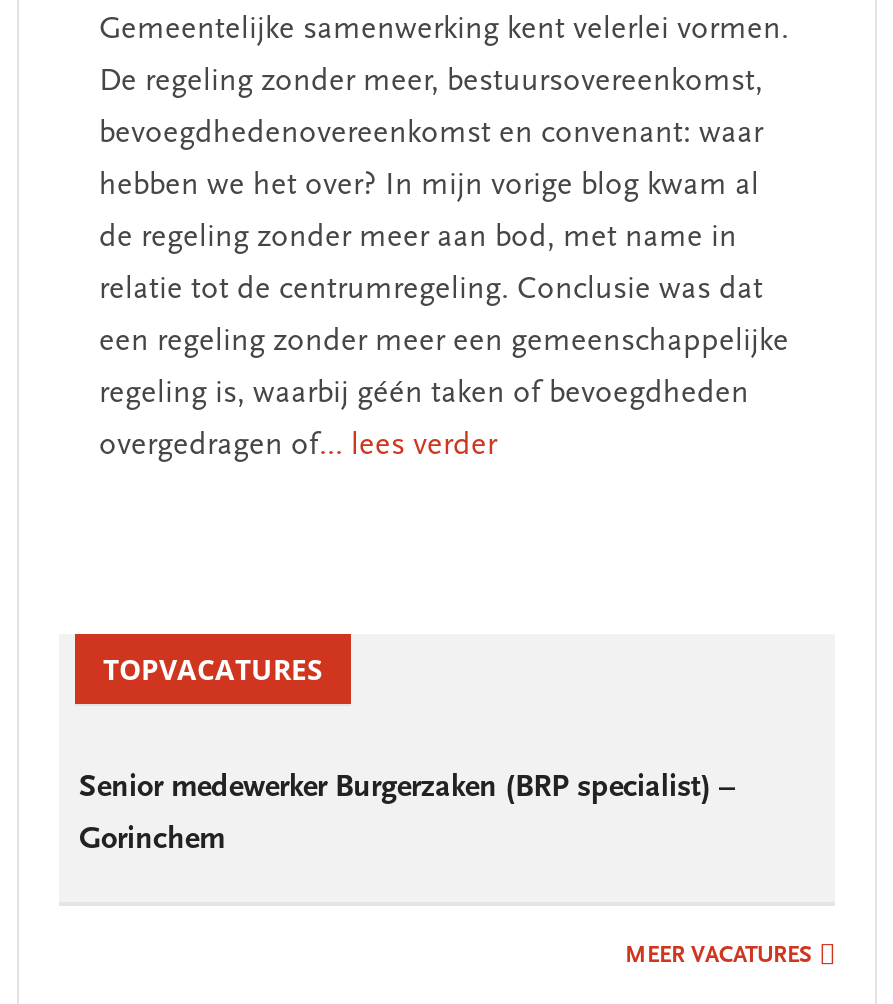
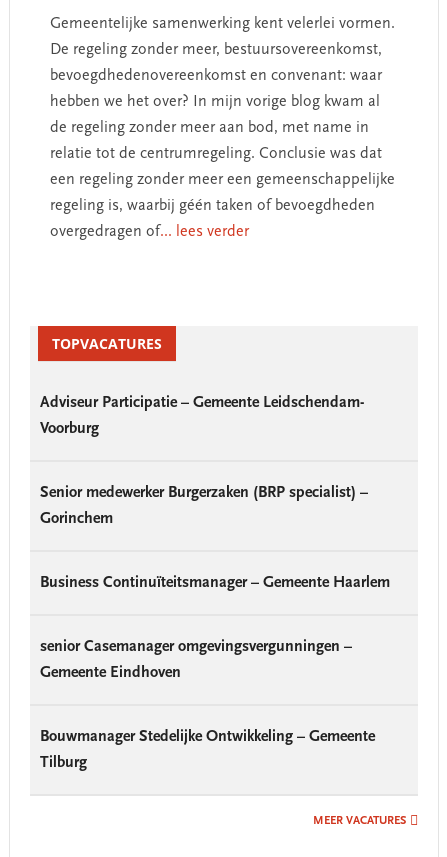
none -> [40,395,364,437] Adviseur Participatie – Gemeente Leidschendam- | Voorburg
none -> [40,575,390,591] Business Continuïteitsmanager – Gemeente Haarlem
none -> [40,639,352,681] senior Casemanager omgevingsvergunningen – | Gemeente Eindhoven
none -> [40,729,375,771] Bouwmanager Stedelijke Ontwikkeling – Gemeente | Tilburg

